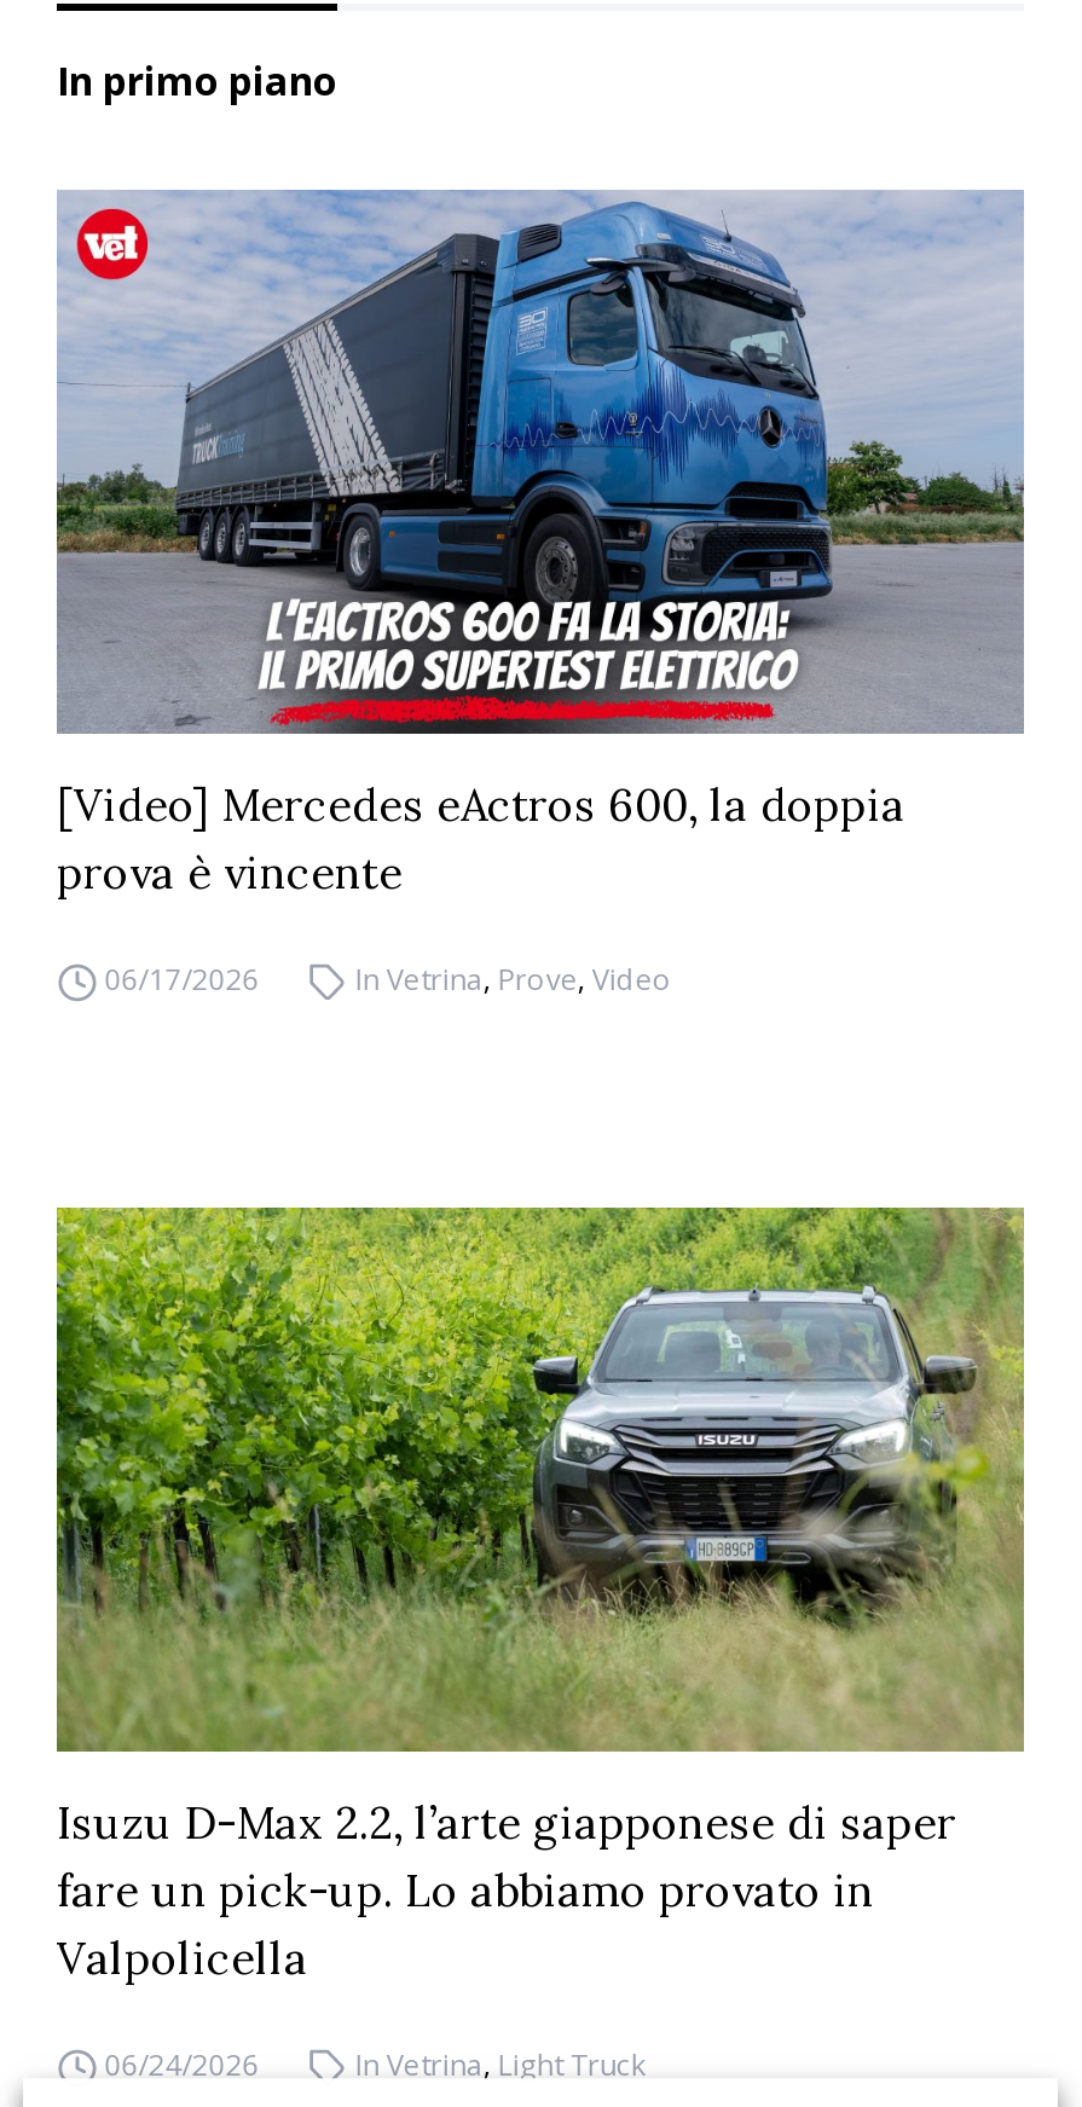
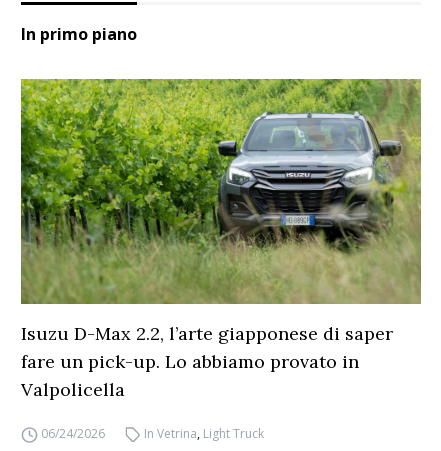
[54,187,1024,1000] [image] | [Video] Mercedes eActros 600, la doppia | prova è vincente | 06/17/2026 | In Vetrina, Prove, Video -> none

